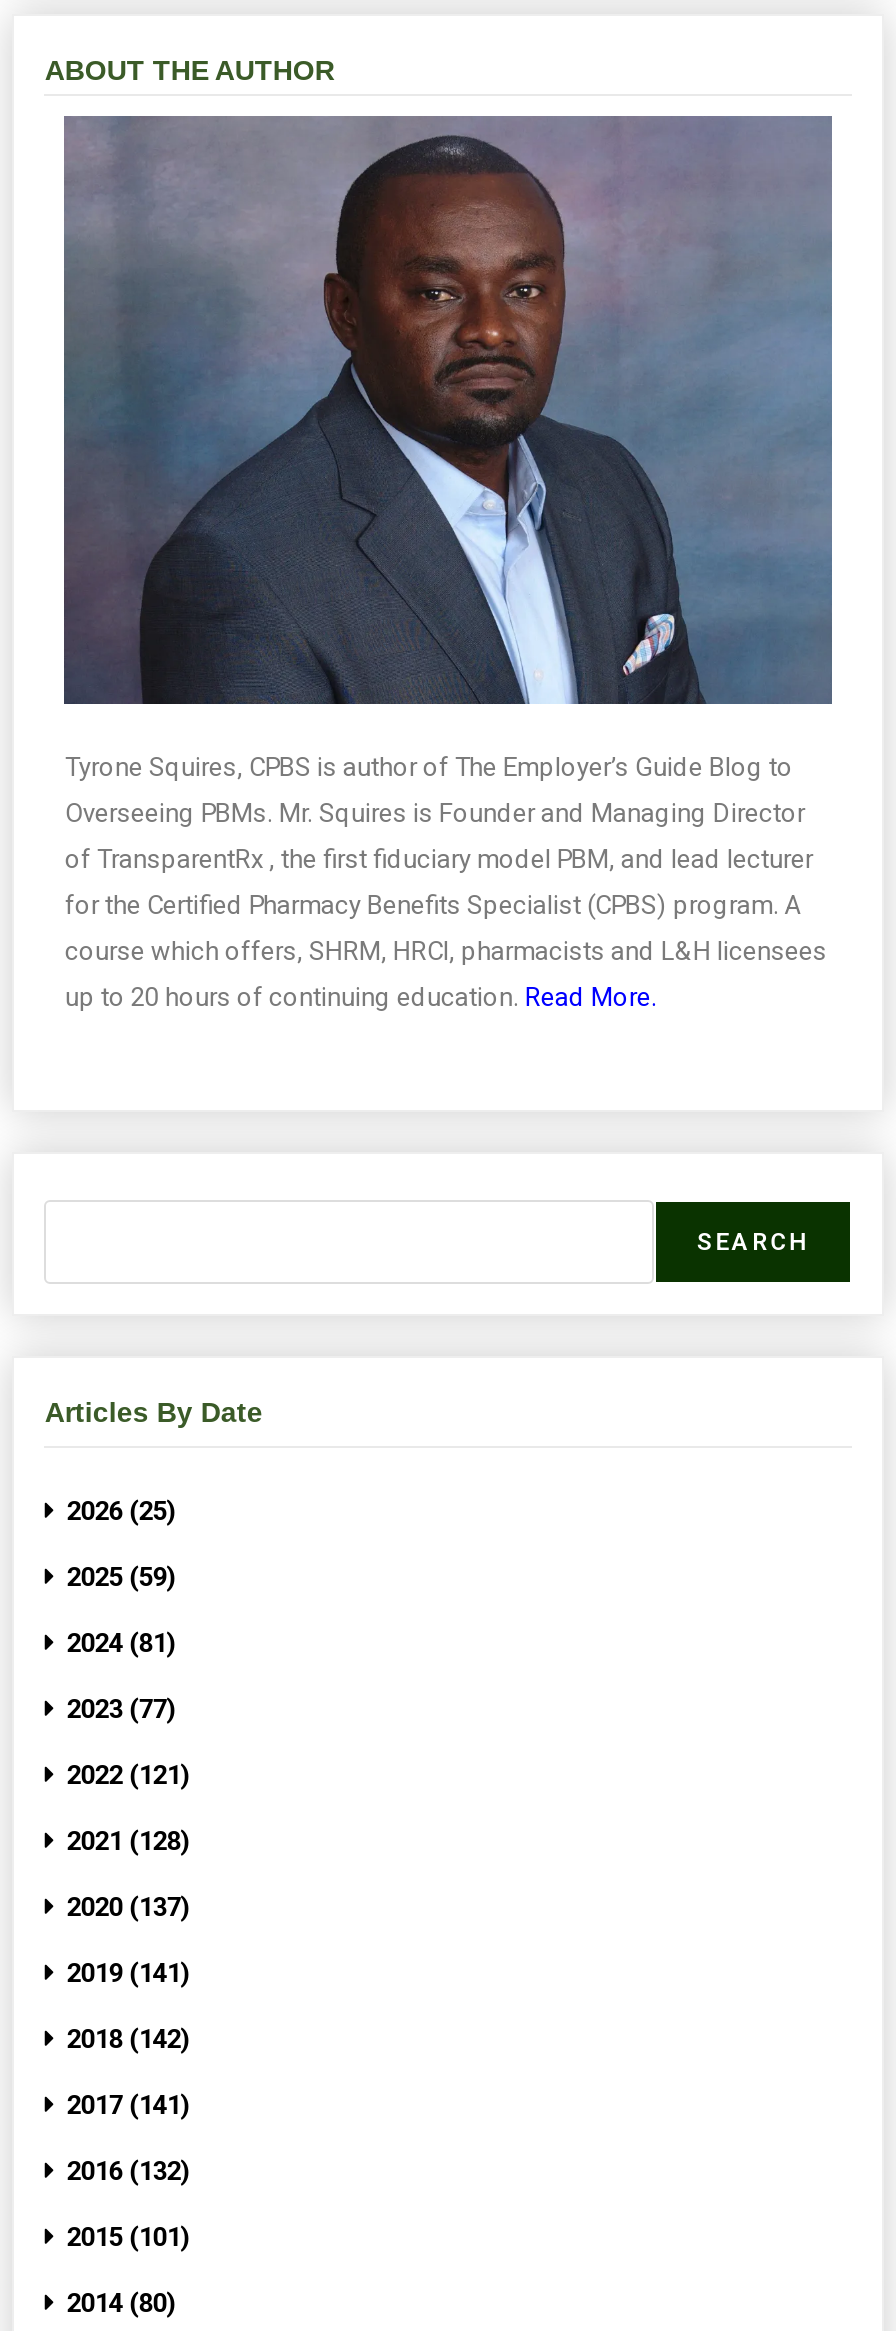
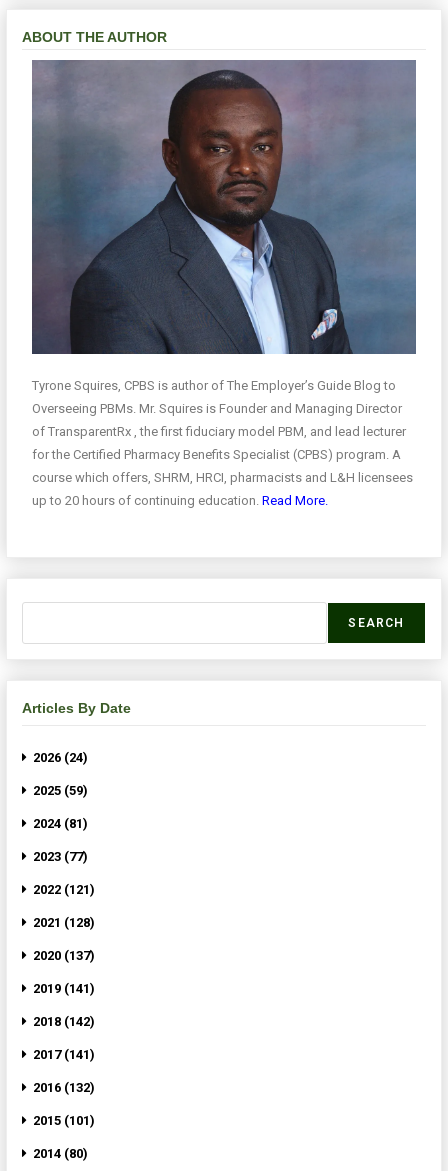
[67,1496,177,1526] 2026 (25) -> [33,750,88,765] 2026 (24)

